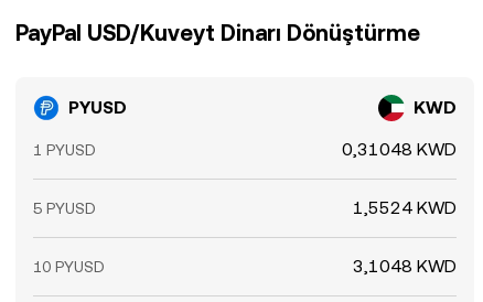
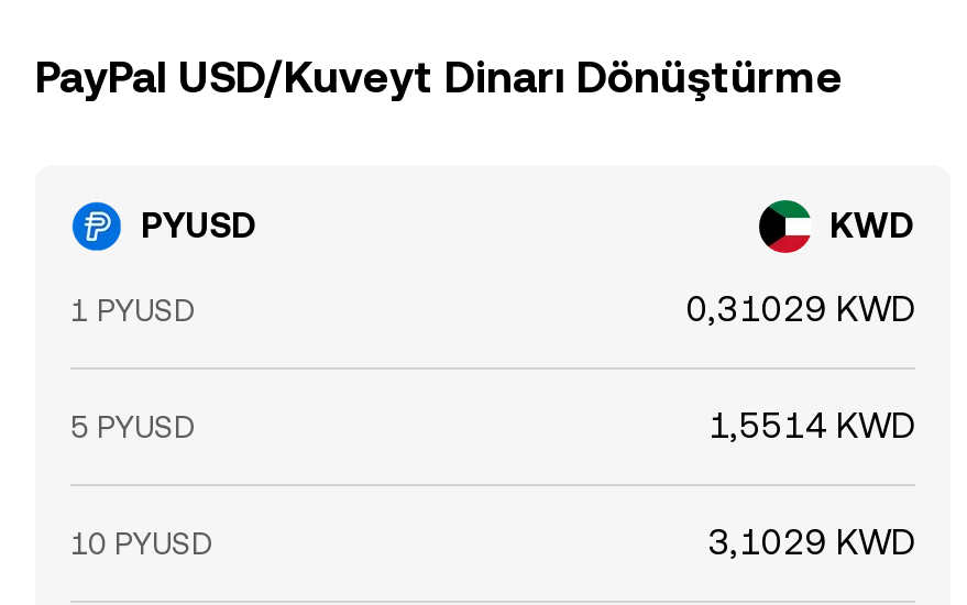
[342,139,457,160] 0,31048 KWD -> [686,288,915,330] 0,31029 KWD
[353,197,457,218] 1,5524 KWD -> [708,405,915,447] 1,5514 KWD
[353,256,457,277] 3,1048 KWD -> [708,521,915,563] 3,1029 KWD

